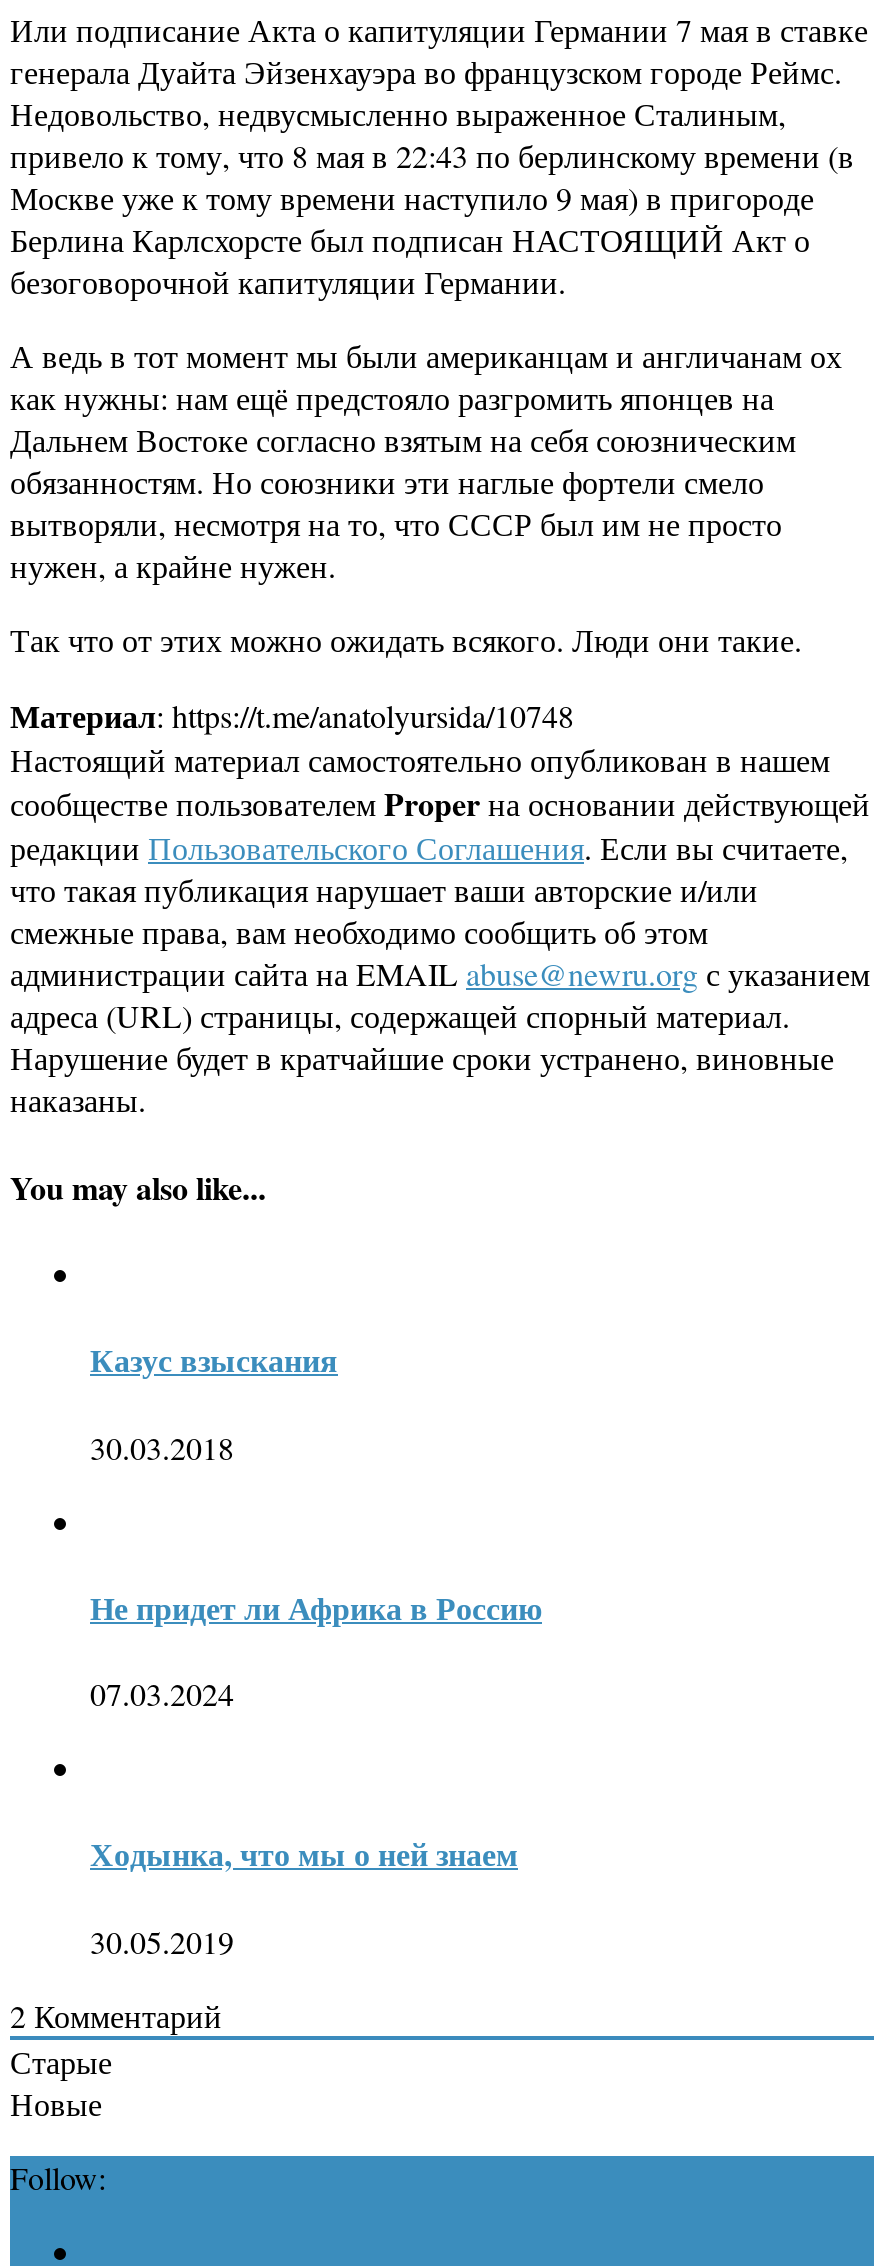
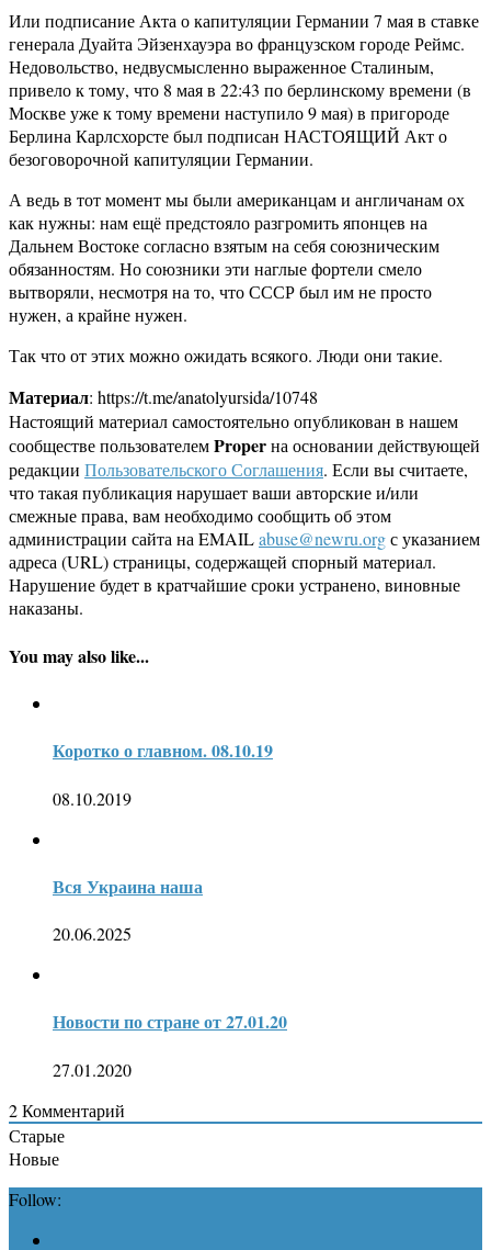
[90,1336,338,1382] Казус взыскания -> [53,738,273,763] Коротко о главном. 08.10.19
[90,1425,234,1467] 30.03.2018 -> [53,786,132,809] 08.10.2019
[90,1584,542,1630] Не придет ли Африка в Россию -> [53,873,203,899] Вся Украина наша
[90,1672,234,1714] 07.03.2024 -> [53,922,132,945] 20.06.2025
[90,1831,518,1877] Ходынка, что мы о ней знаем -> [53,1009,287,1034] Новости по стране от 27.01.20
[90,1919,234,1961] 30.05.2019 -> [53,1058,132,1081] 27.01.2020

